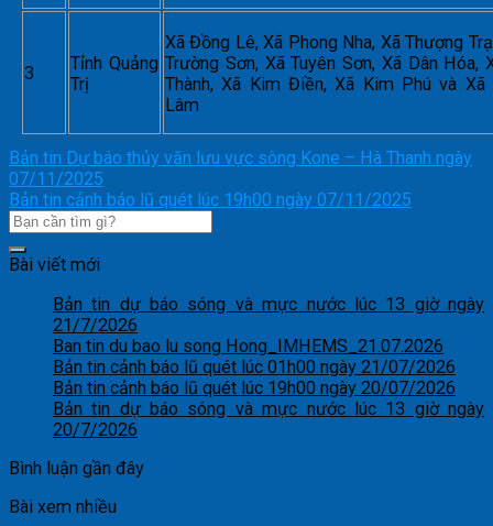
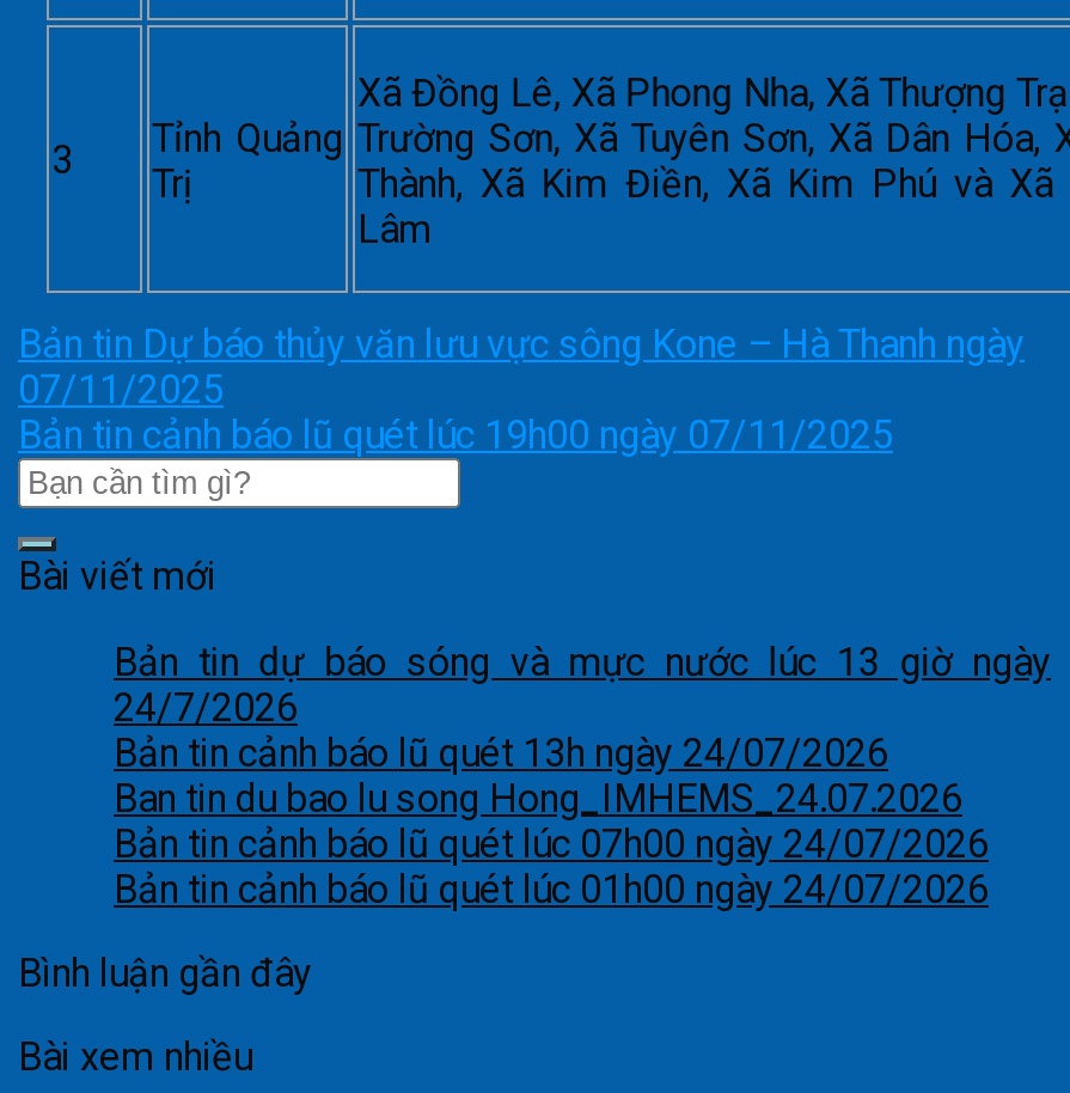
[53,314,484,440] 21/7/2026 | Ban tin du bao lu song Hong_IMHEMS_21.07.2026 | Bản tin cảnh báo lũ quét lúc 01h00 ngày 21/07/2026 | Bản tin cảnh báo lũ quét lúc 19h00 ngày 20/07/2026 | Bản tin dự báo sóng và mực nước lúc 13 giờ ngày | 20/7/2026 -> [114,684,989,911] 24/7/2026 | Bản tin cảnh báo lũ quét 13h ngày 24/07/2026 | Ban tin du bao lu song Hong_IMHEMS_24.07.2026 | Bản tin cảnh báo lũ quét lúc 07h00 ngày 24/07/2026 | Bản tin cảnh báo lũ quét lúc 01h00 ngày 24/07/2026

